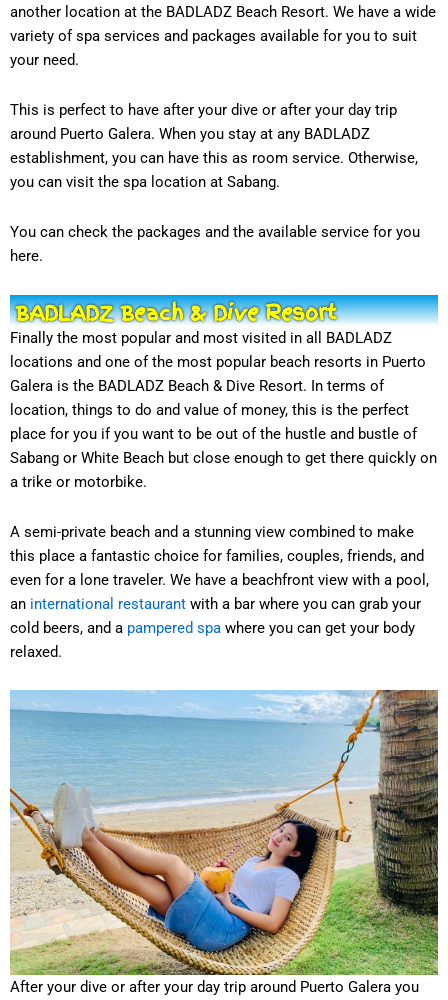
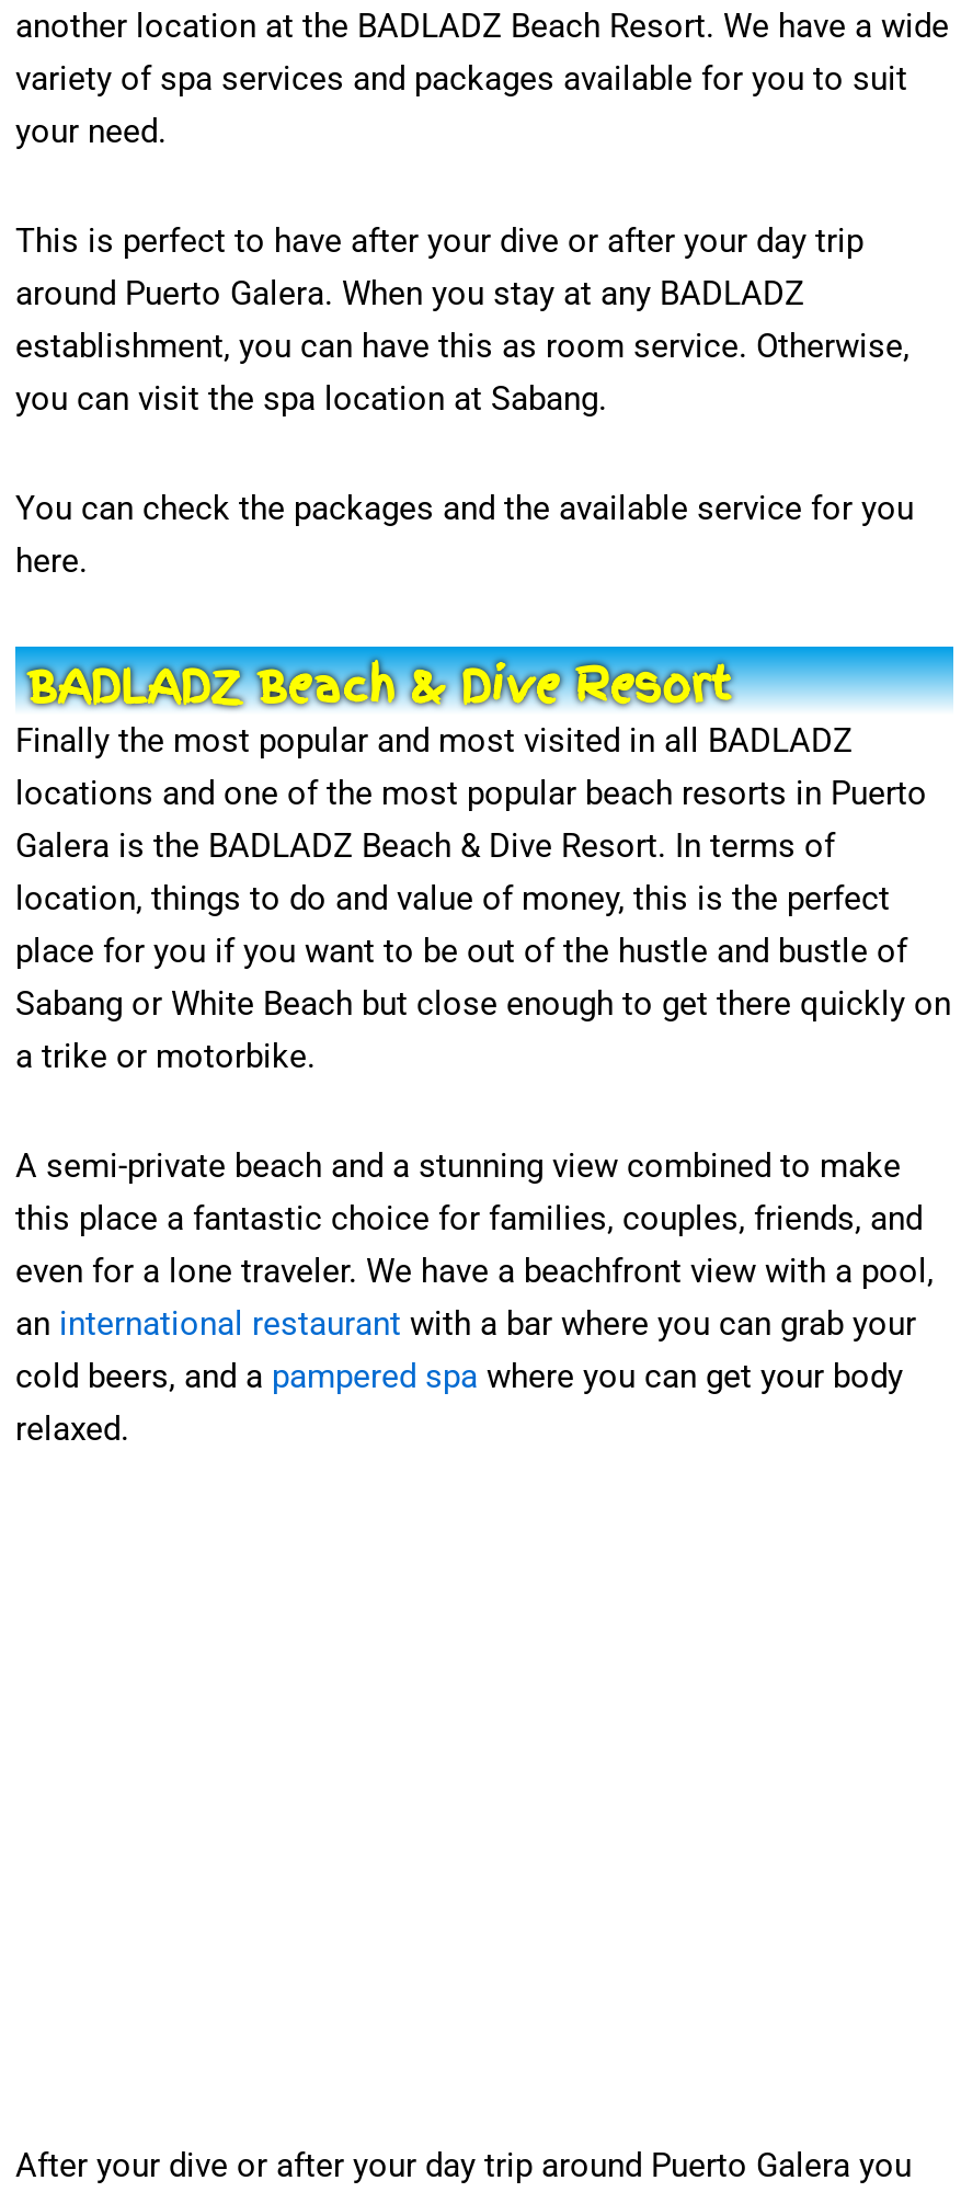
[9,689,439,976] [image] -> none

